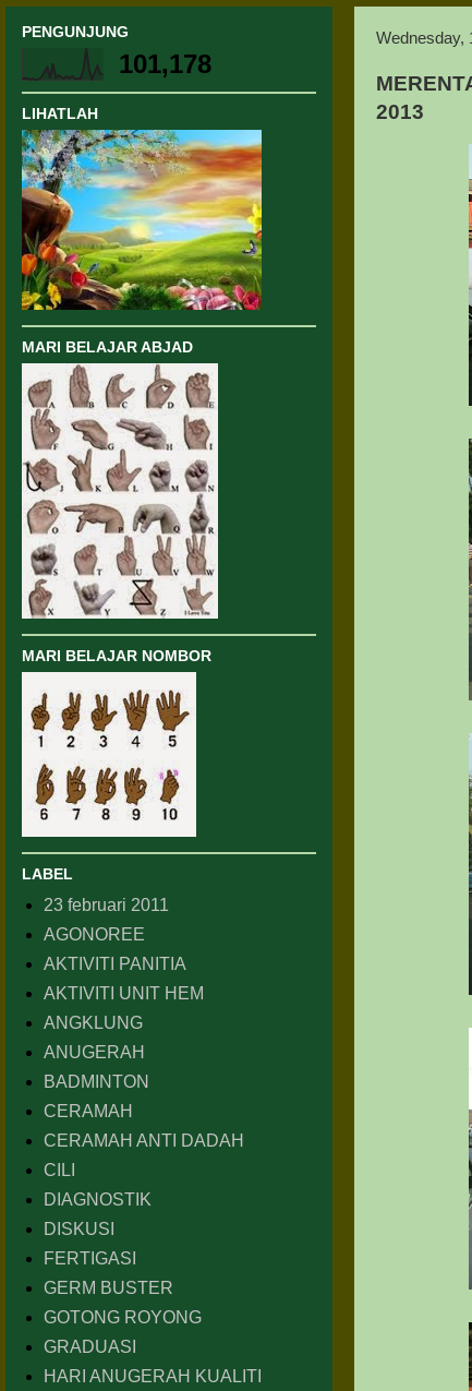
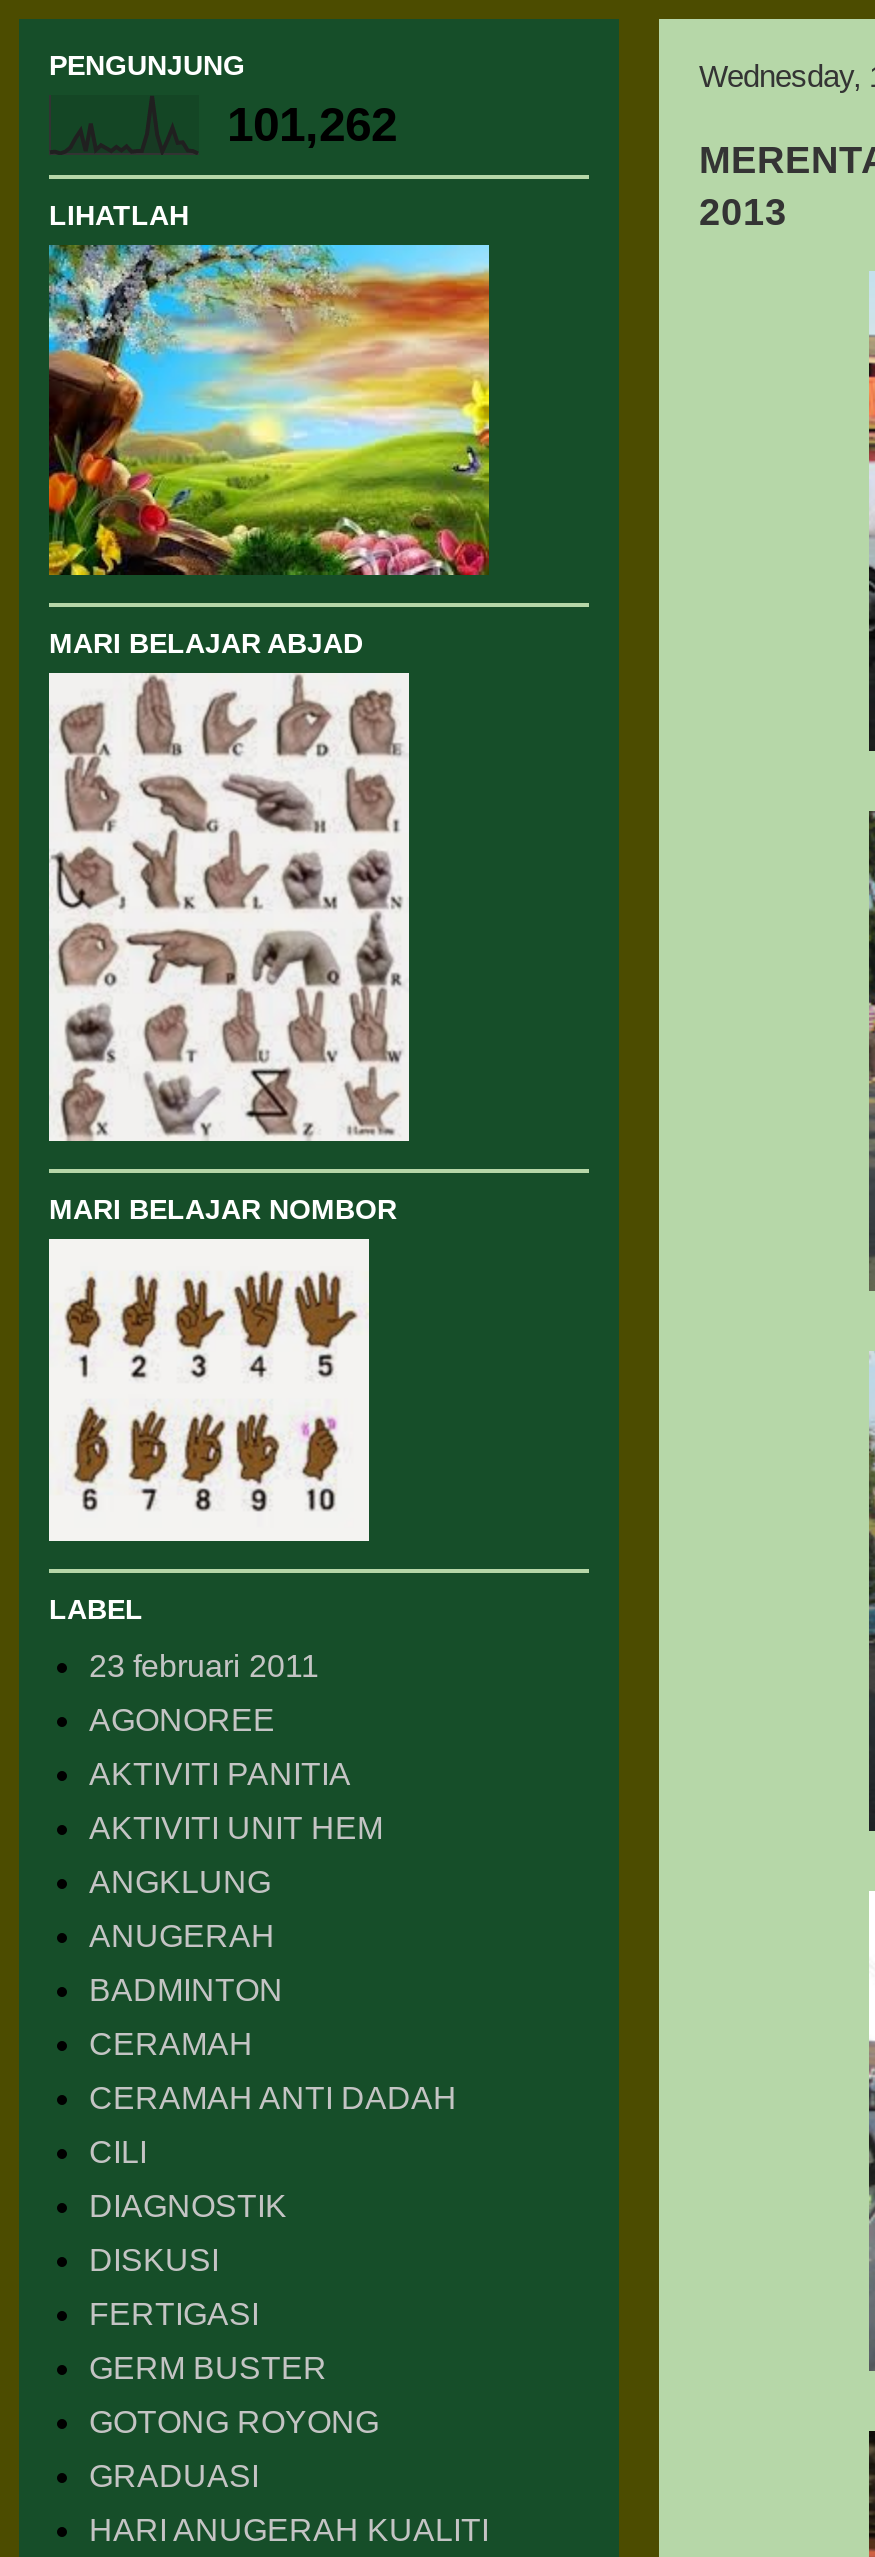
[119,49,211,79] 101,178 -> [227,97,397,151] 101,262

